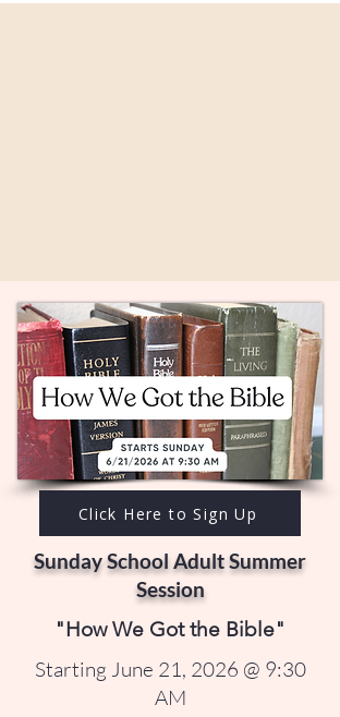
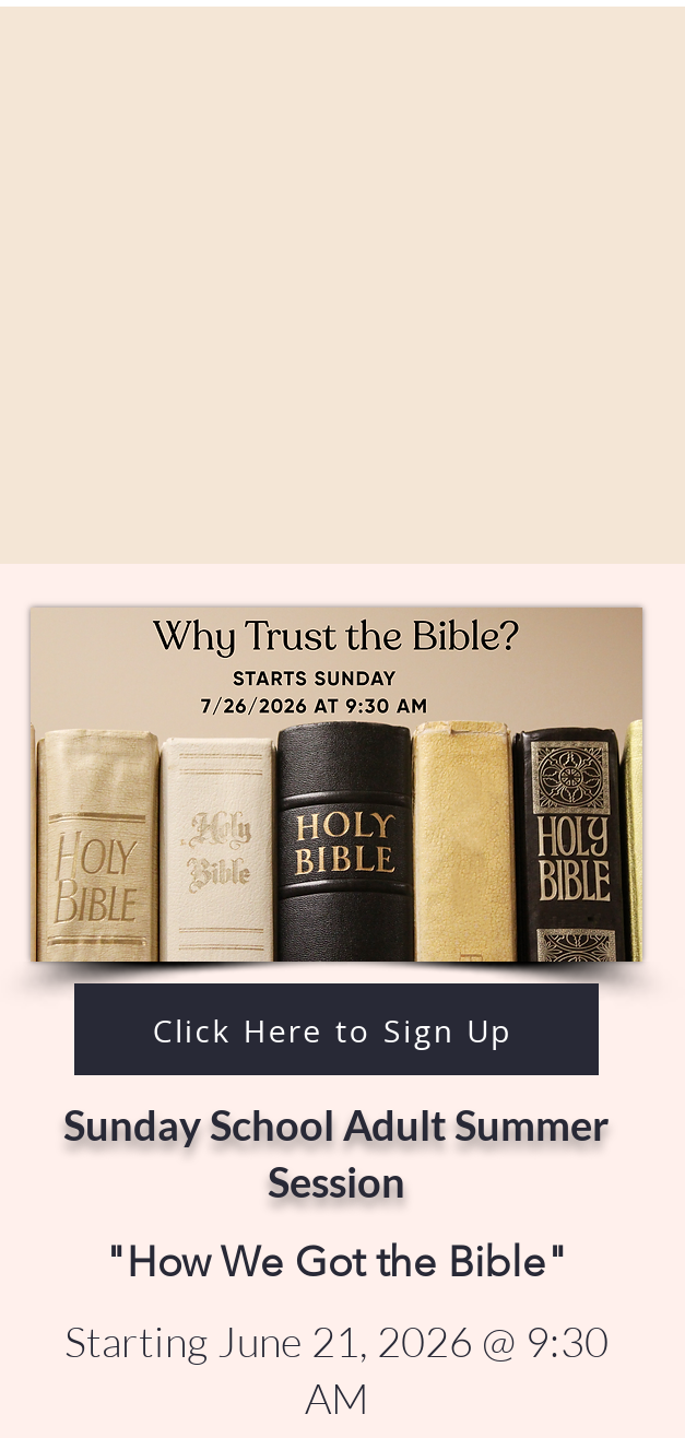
[16,303,324,481] [image] -> [31,605,645,964] [image]

